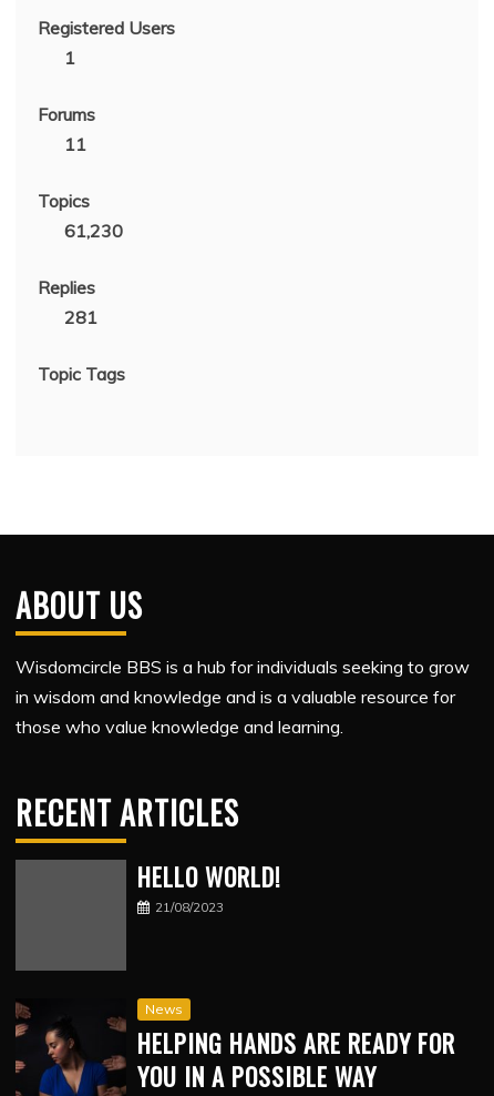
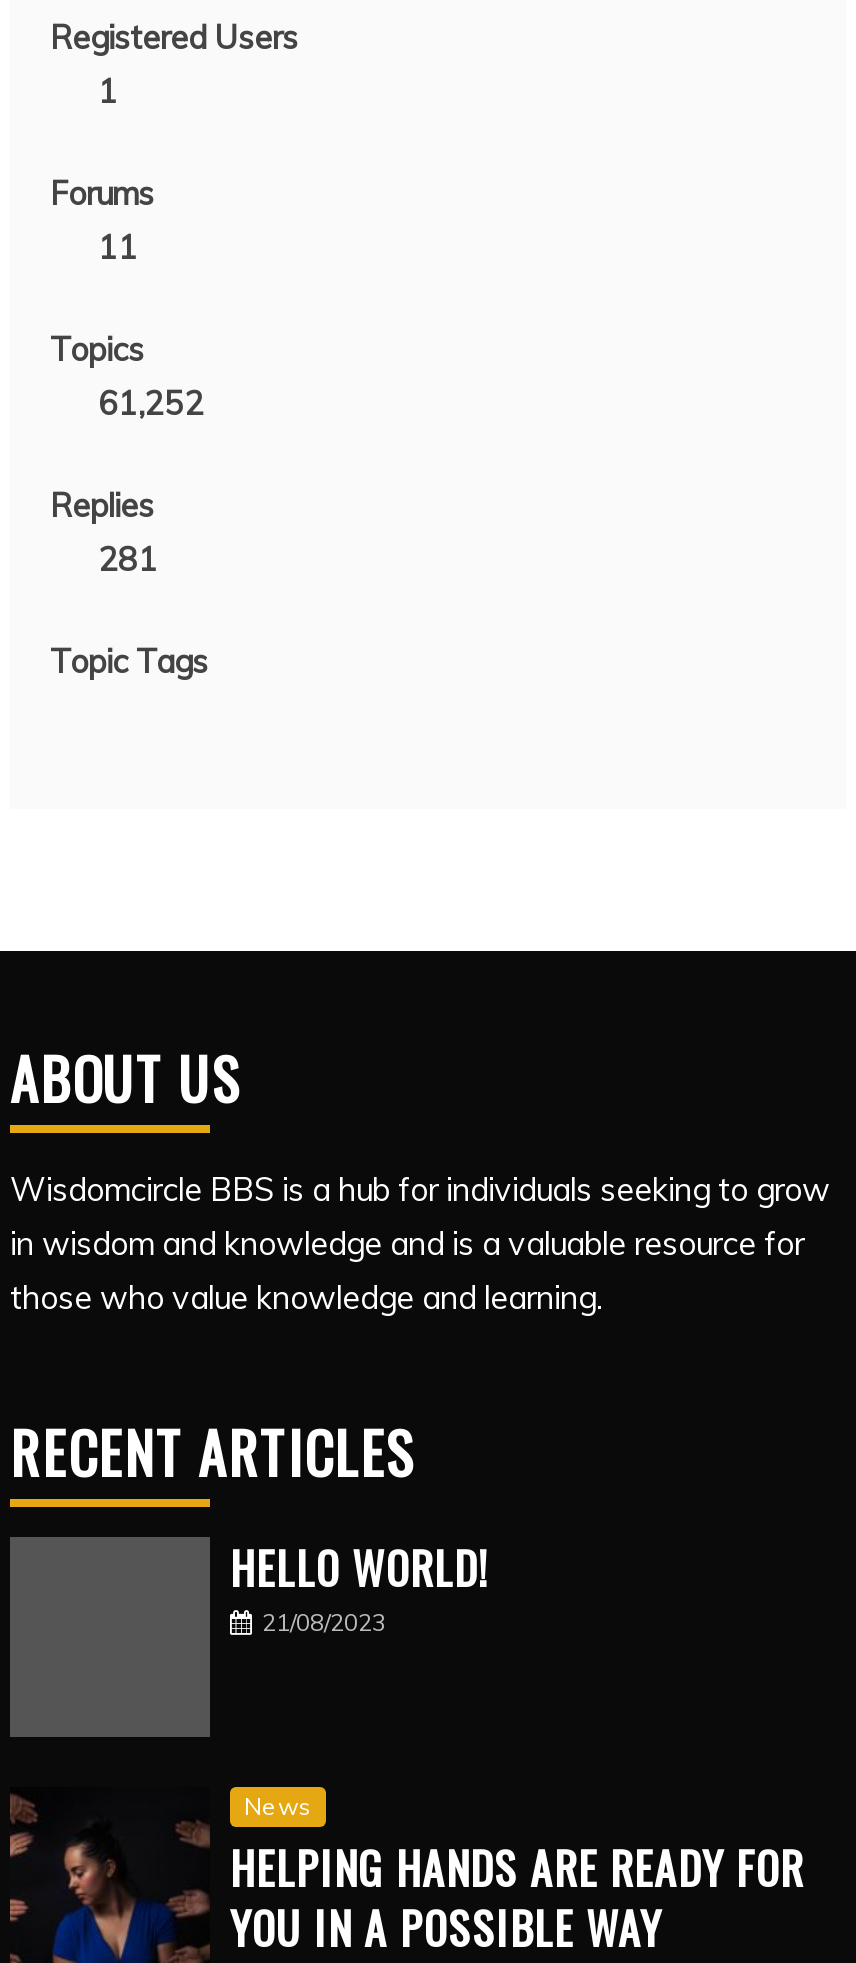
[64,220,123,242] 61,230 -> [98,383,204,423] 61,252

